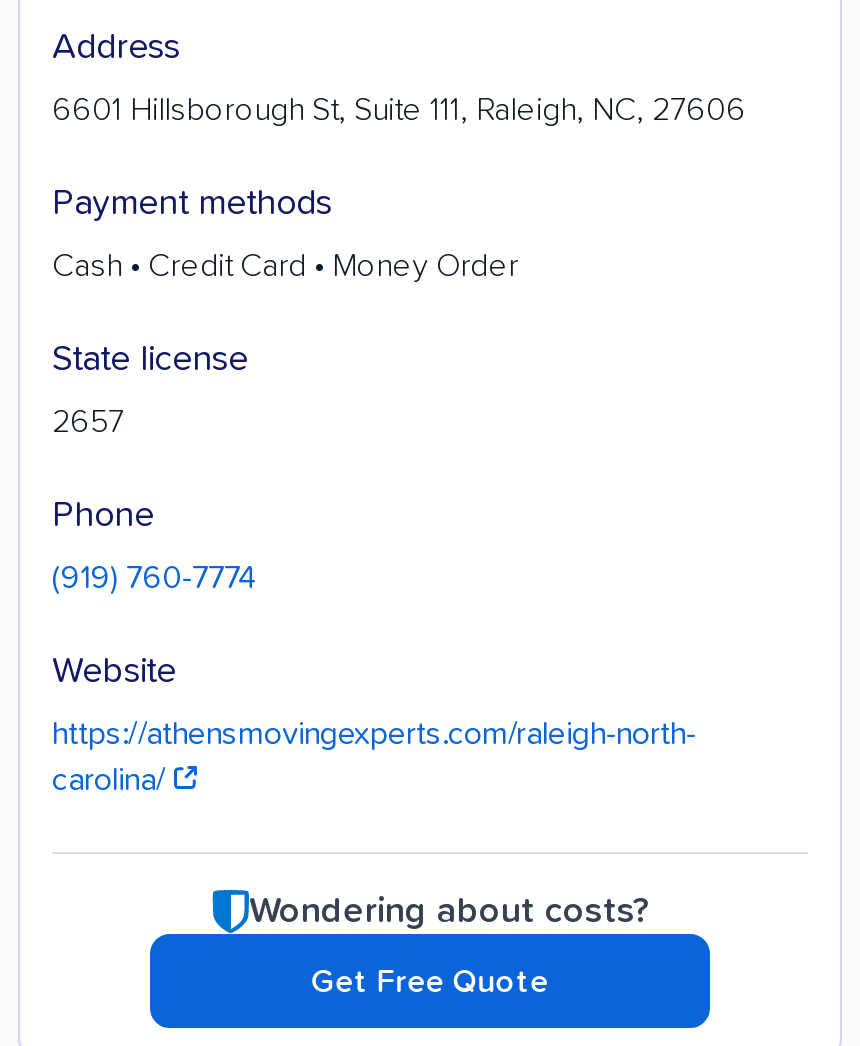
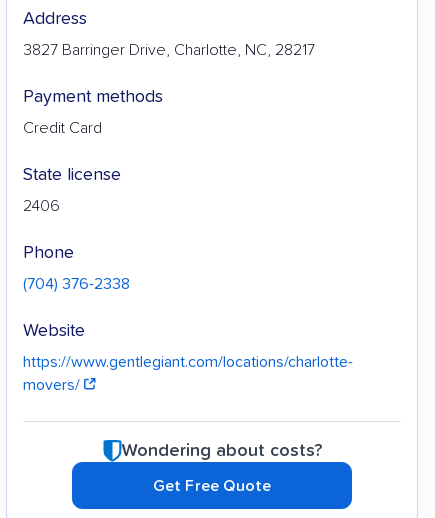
[52,93,746,125] 6601 Hillsborough St, Suite 111, Raleigh, NC, 27606 -> [23,42,315,58] 3827 Barringer Drive, Charlotte, NC, 28217
[52,249,518,281] Cash • Credit Card • Money Order -> [23,120,102,136] Credit Card
[52,405,124,437] 2657 -> [23,198,60,214] 2406
[52,561,256,593] (919) 760-7774 -> [23,276,130,292] (704) 376-2338
[52,717,696,795] https://athensmovingexperts.com/raleigh-north- | carolina/ -> [23,354,353,393] https://www.gentlegiant.com/locations/charlotte- | movers/

